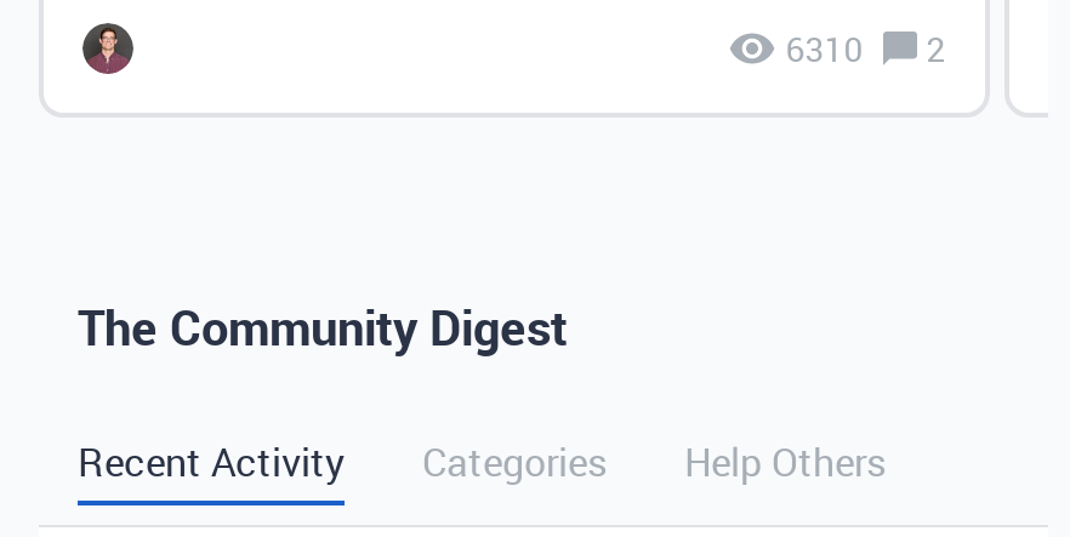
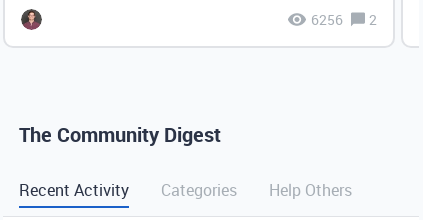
[786,25,946,72] 6310 2 -> [311,10,377,29] 6256 2

